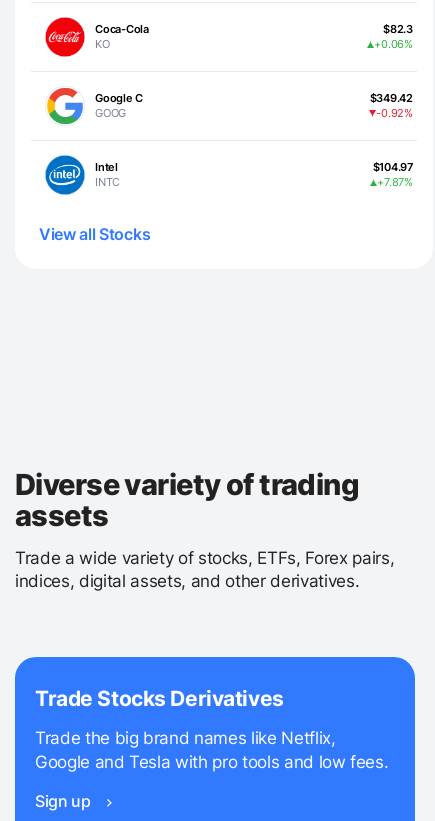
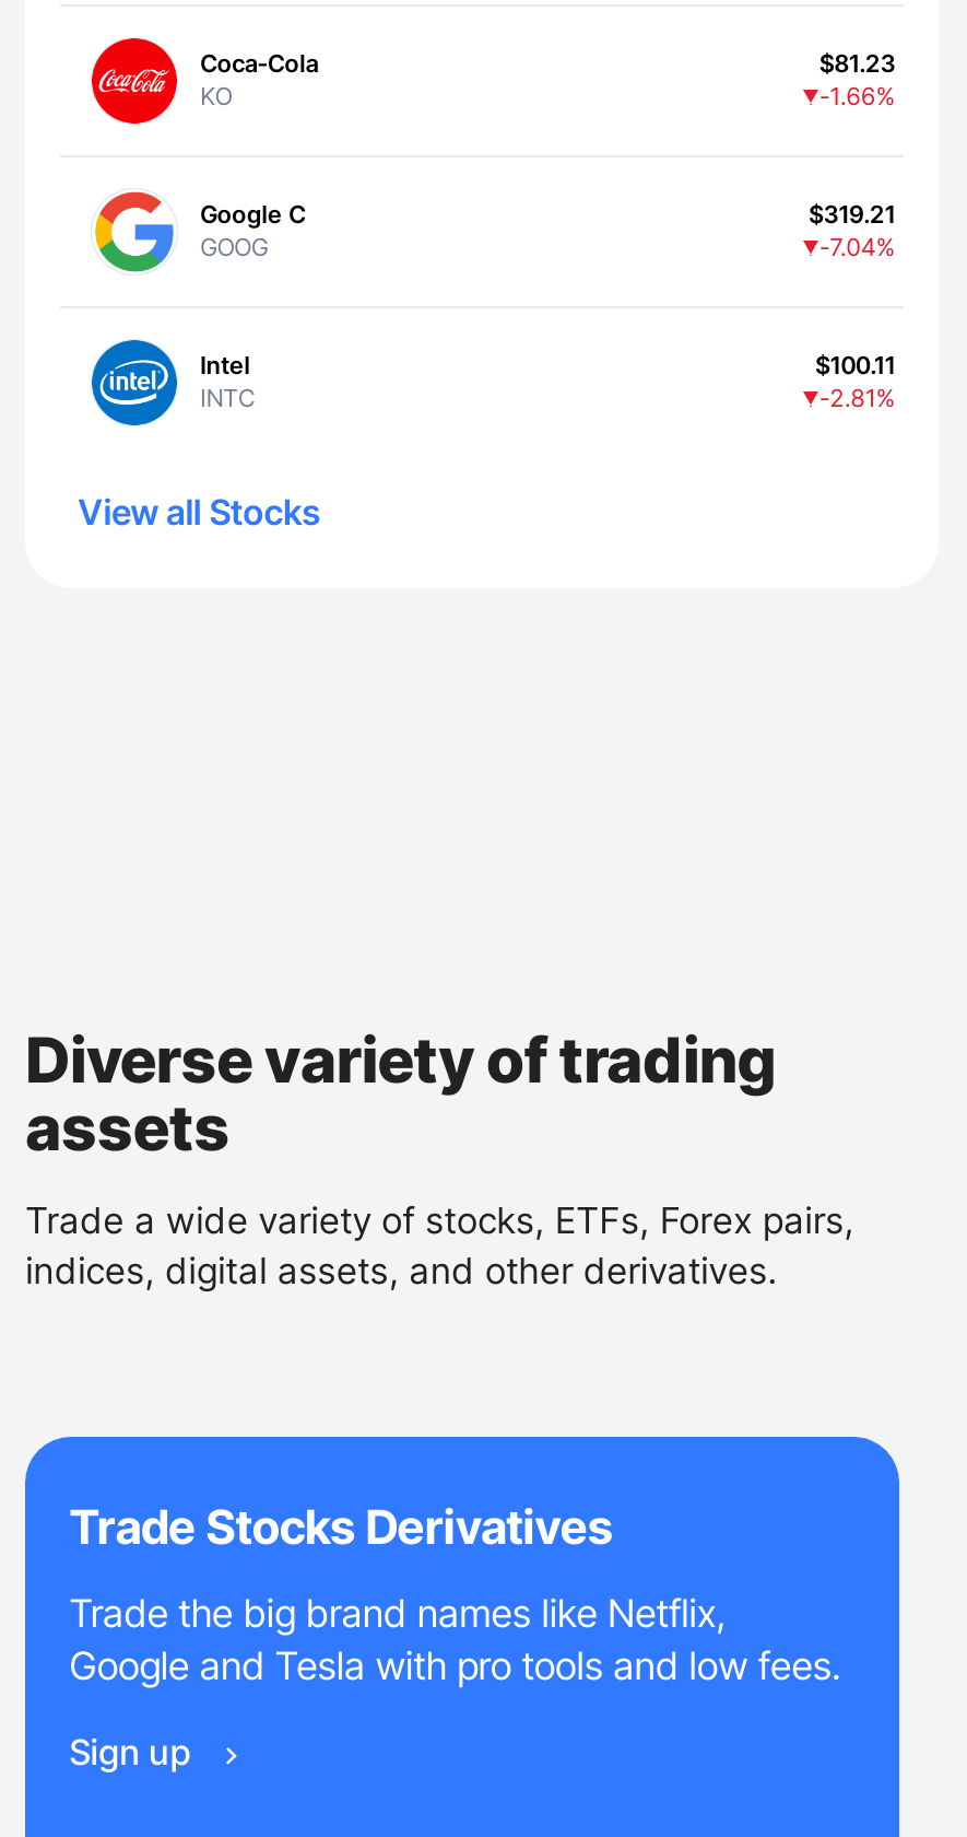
[383,22,413,36] $82.3 -> [819,49,895,79] $81.23
[374,37,413,51] +0.06% -> [819,82,895,112] -1.66%
[369,91,413,105] $349.42 -> [809,200,895,230] $319.21
[376,106,413,120] -0.92% -> [819,232,895,263] -7.04%
[372,160,413,174] $104.97 -> [815,351,895,381] $100.11
[377,175,413,189] +7.87% -> [819,383,895,414] -2.81%

